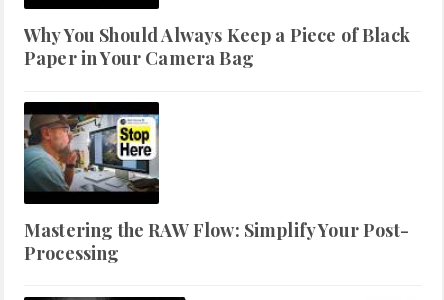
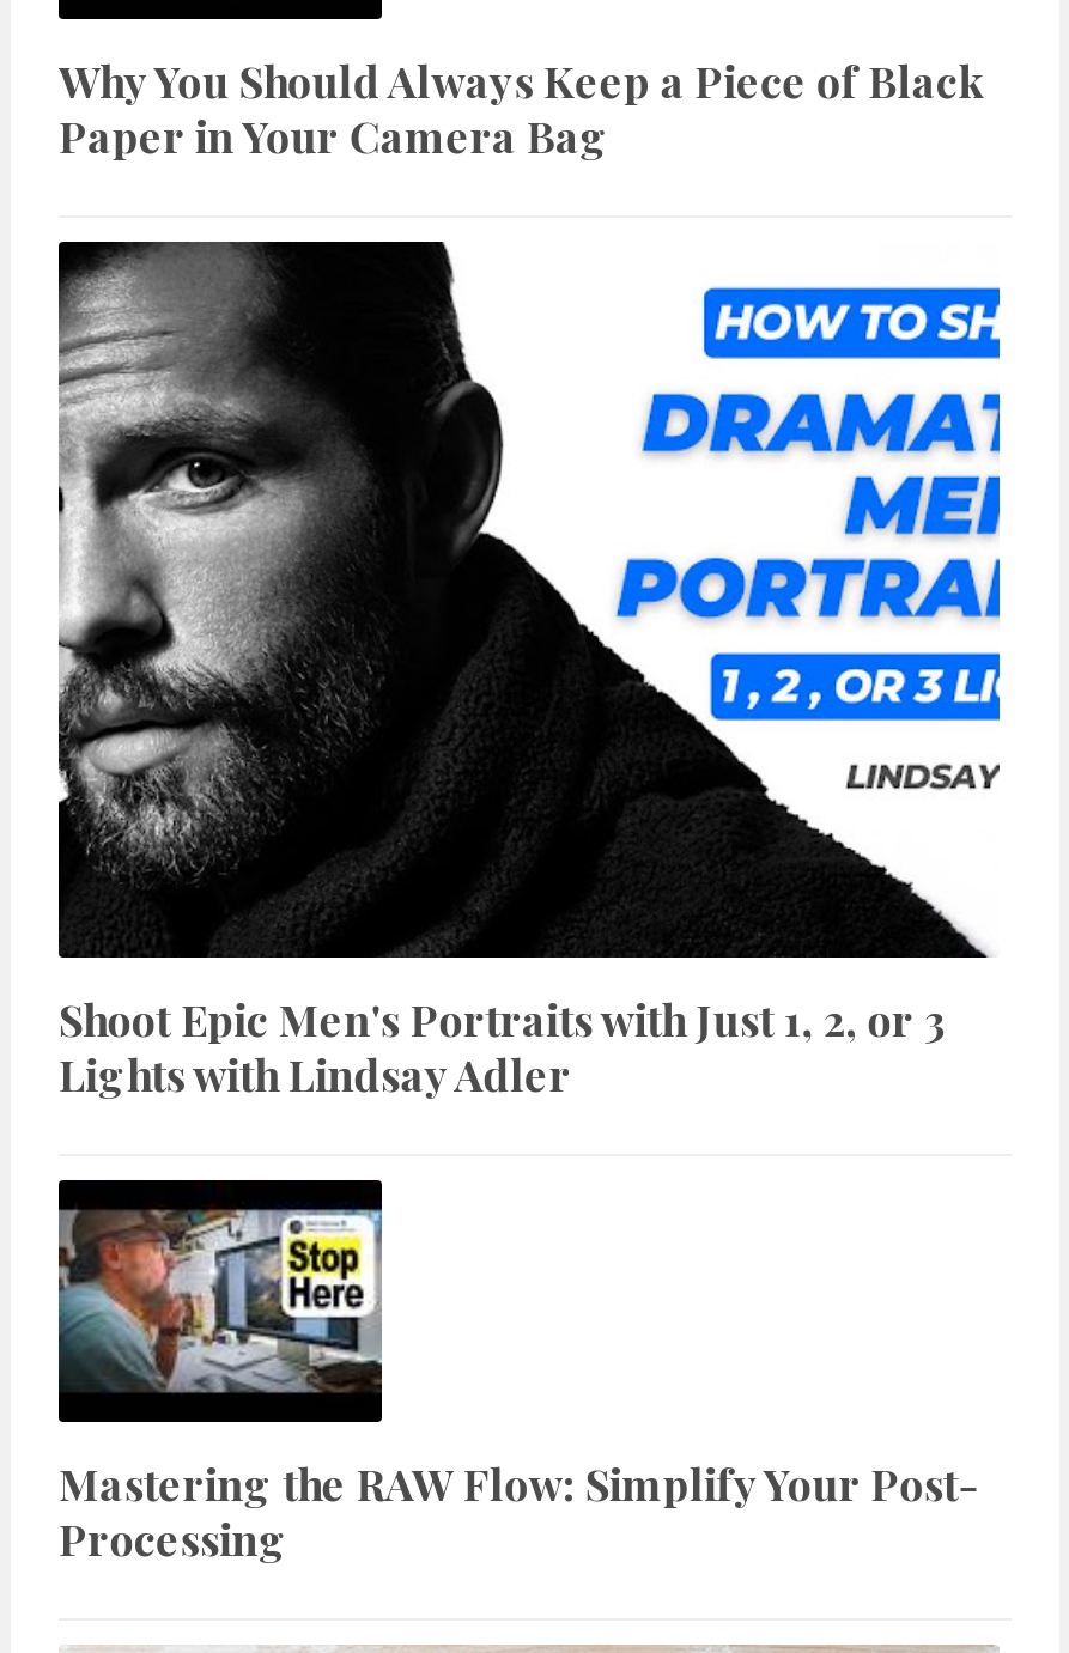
none -> [59,239,1002,1104] [image] | Shoot Epic Men's Portraits with Just 1, 2, or 3 | Lights with Lindsay Adler

